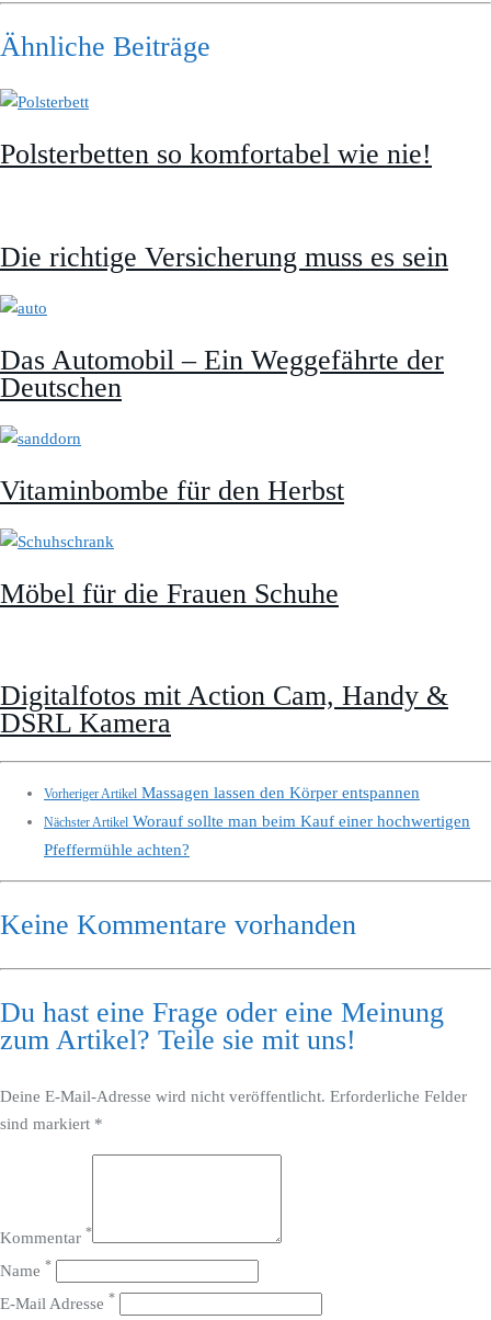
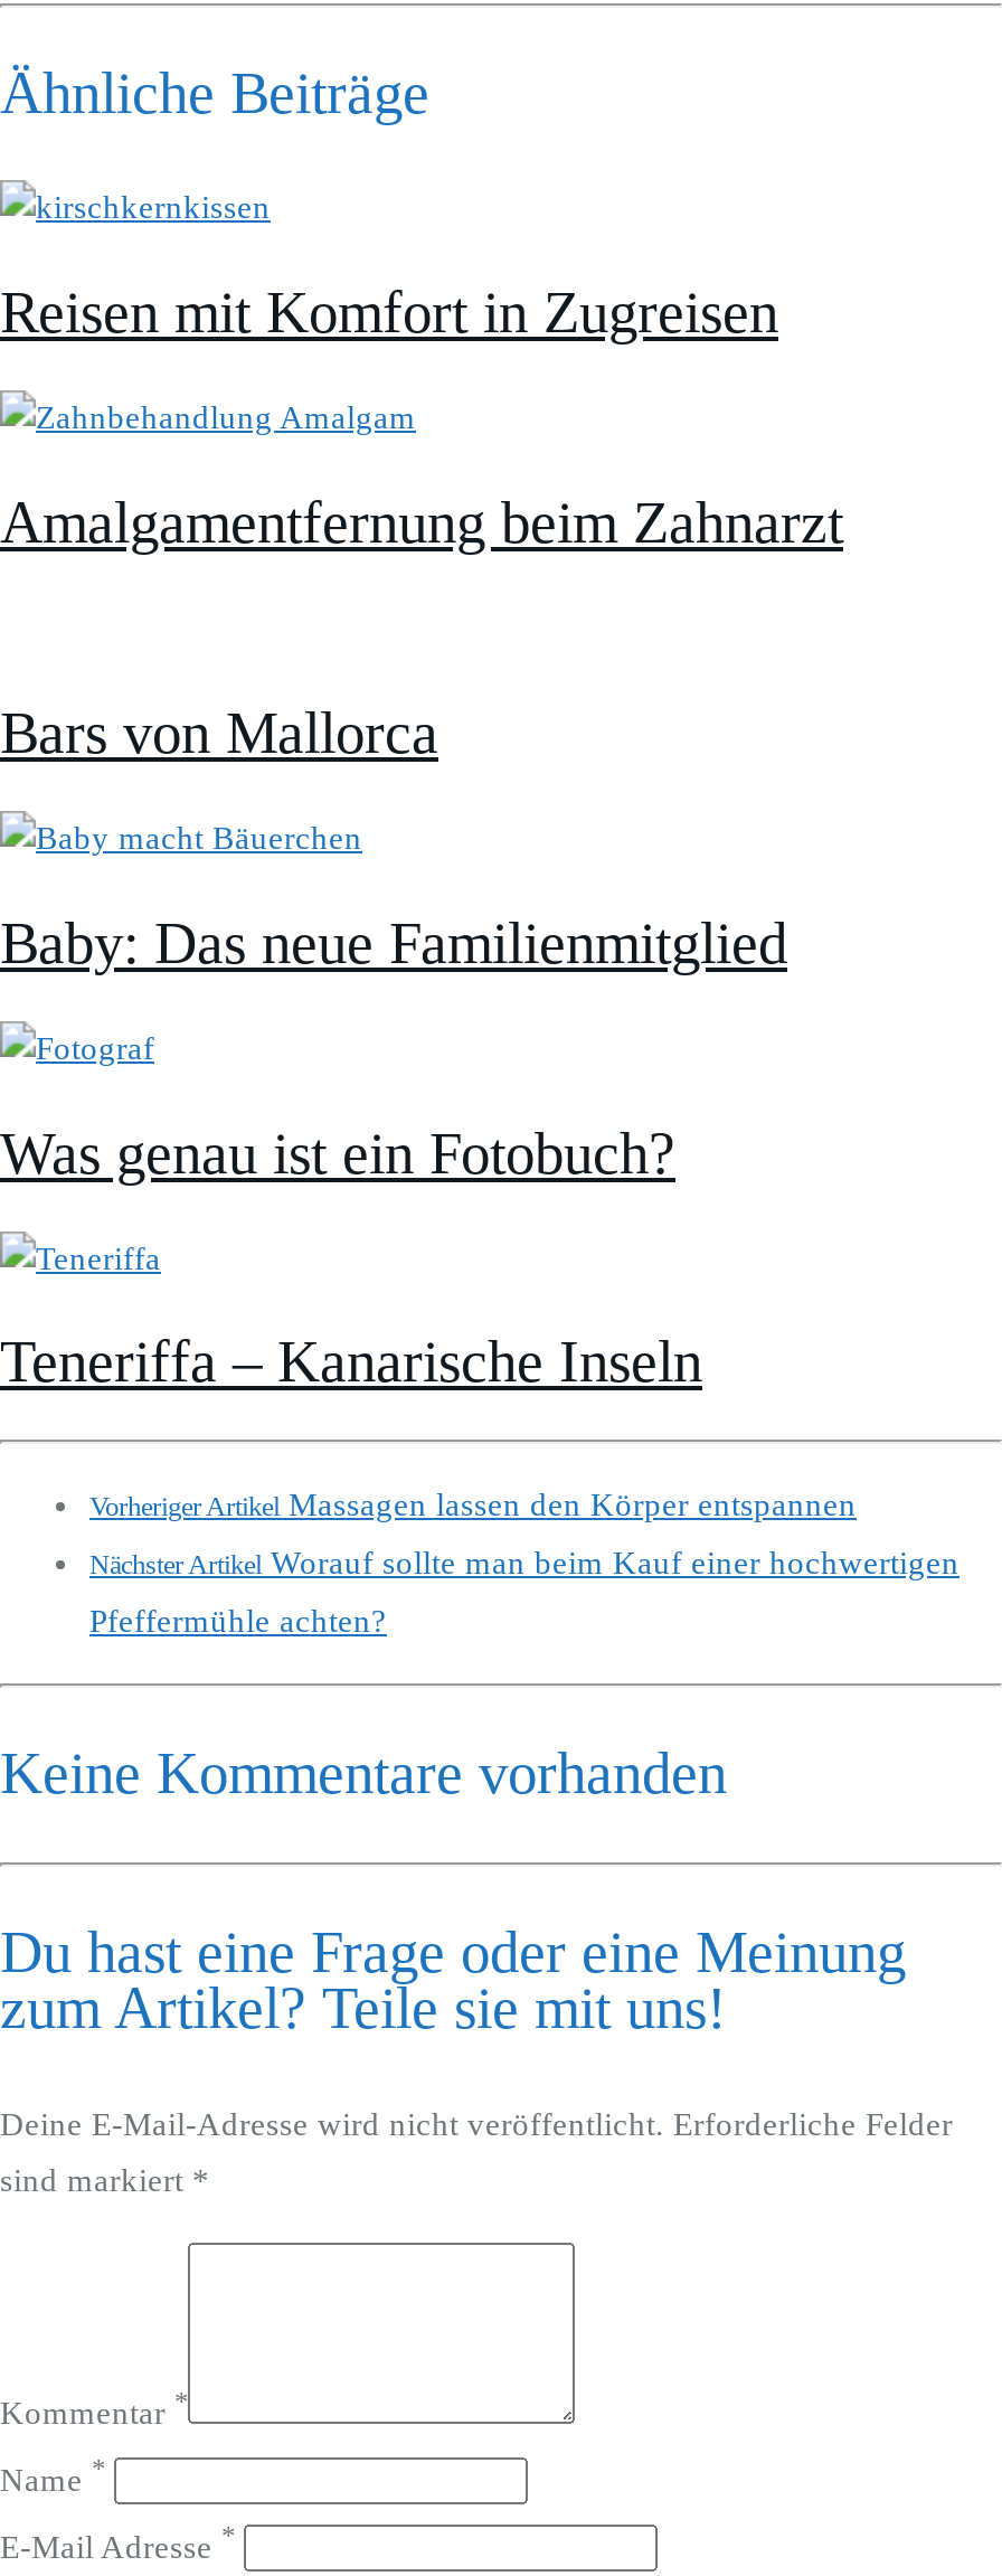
[0,137,432,170] Polsterbetten so komfortabel wie nie! -> [0,279,778,347] Reisen mit Komfort in Zugreisen
[0,240,448,273] Die richtige Versicherung muss es sein -> [0,489,843,556] Amalgamentfernung beim Zahnarzt
[0,343,444,403] Das Automobil – Ein Weggefährte der | Deutschen -> [0,699,438,766] Bars von Mallorca
[0,473,344,506] Vitaminbombe für den Herbst -> [0,909,787,976] Baby: Das neue Familienmitglied
[0,576,339,609] Möbel für die Frauen Schuhe -> [0,1119,675,1186] Was genau ist ein Fotobuch?
[0,679,448,739] Digitalfotos mit Action Cam, Handy & | DSRL Kamera -> [0,1329,702,1396] Teneriffa – Kanarische Inseln

